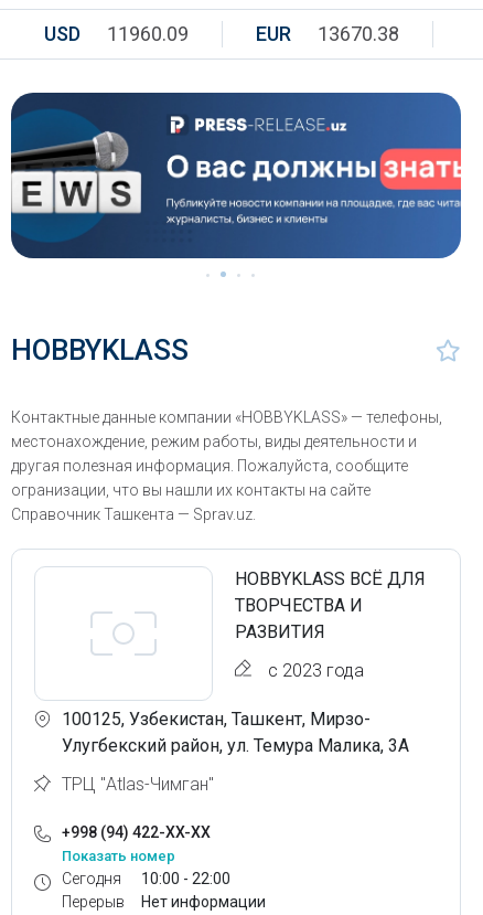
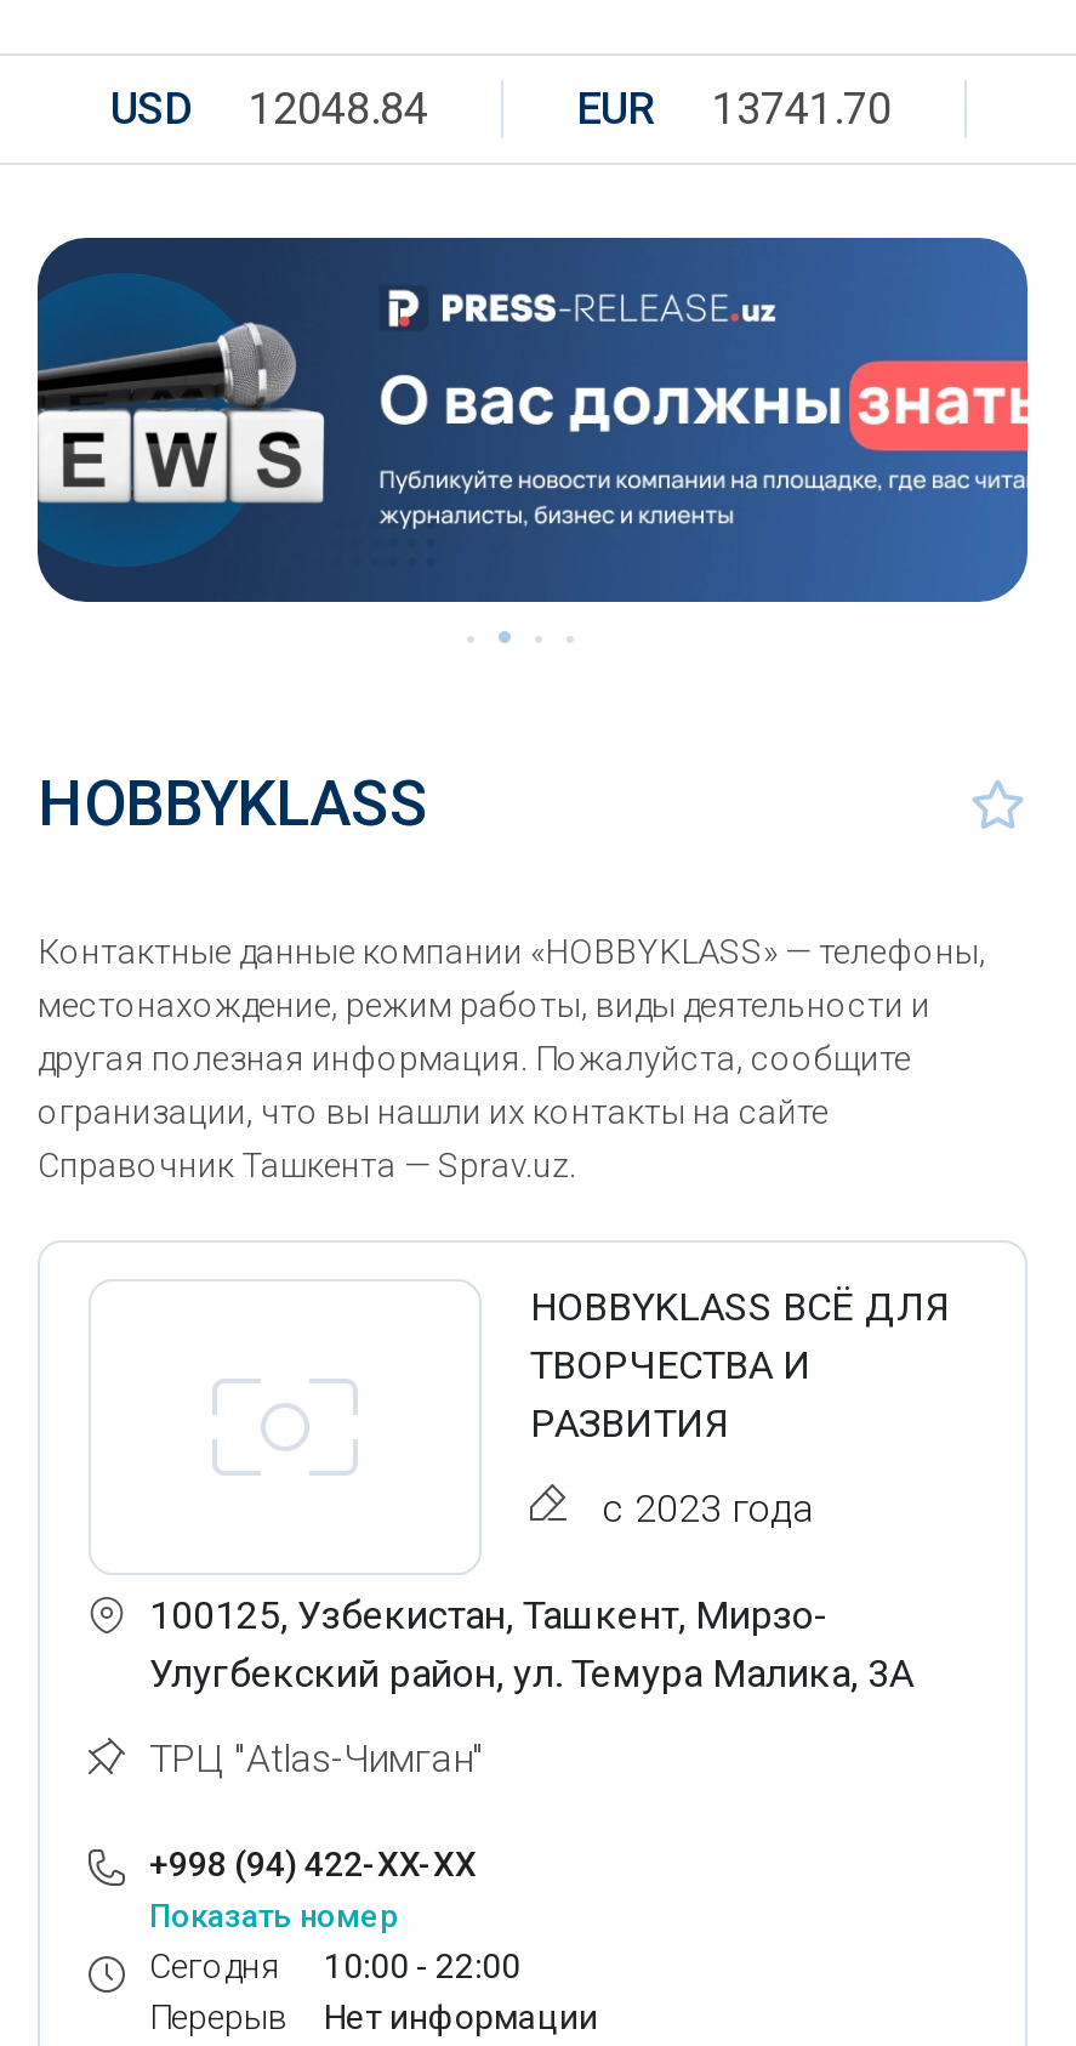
[44,22,189,45] USD 11960.09 -> [110,83,428,133] USD 12048.84
[256,22,399,45] EUR 13670.38 -> [576,83,892,133] EUR 13741.70

